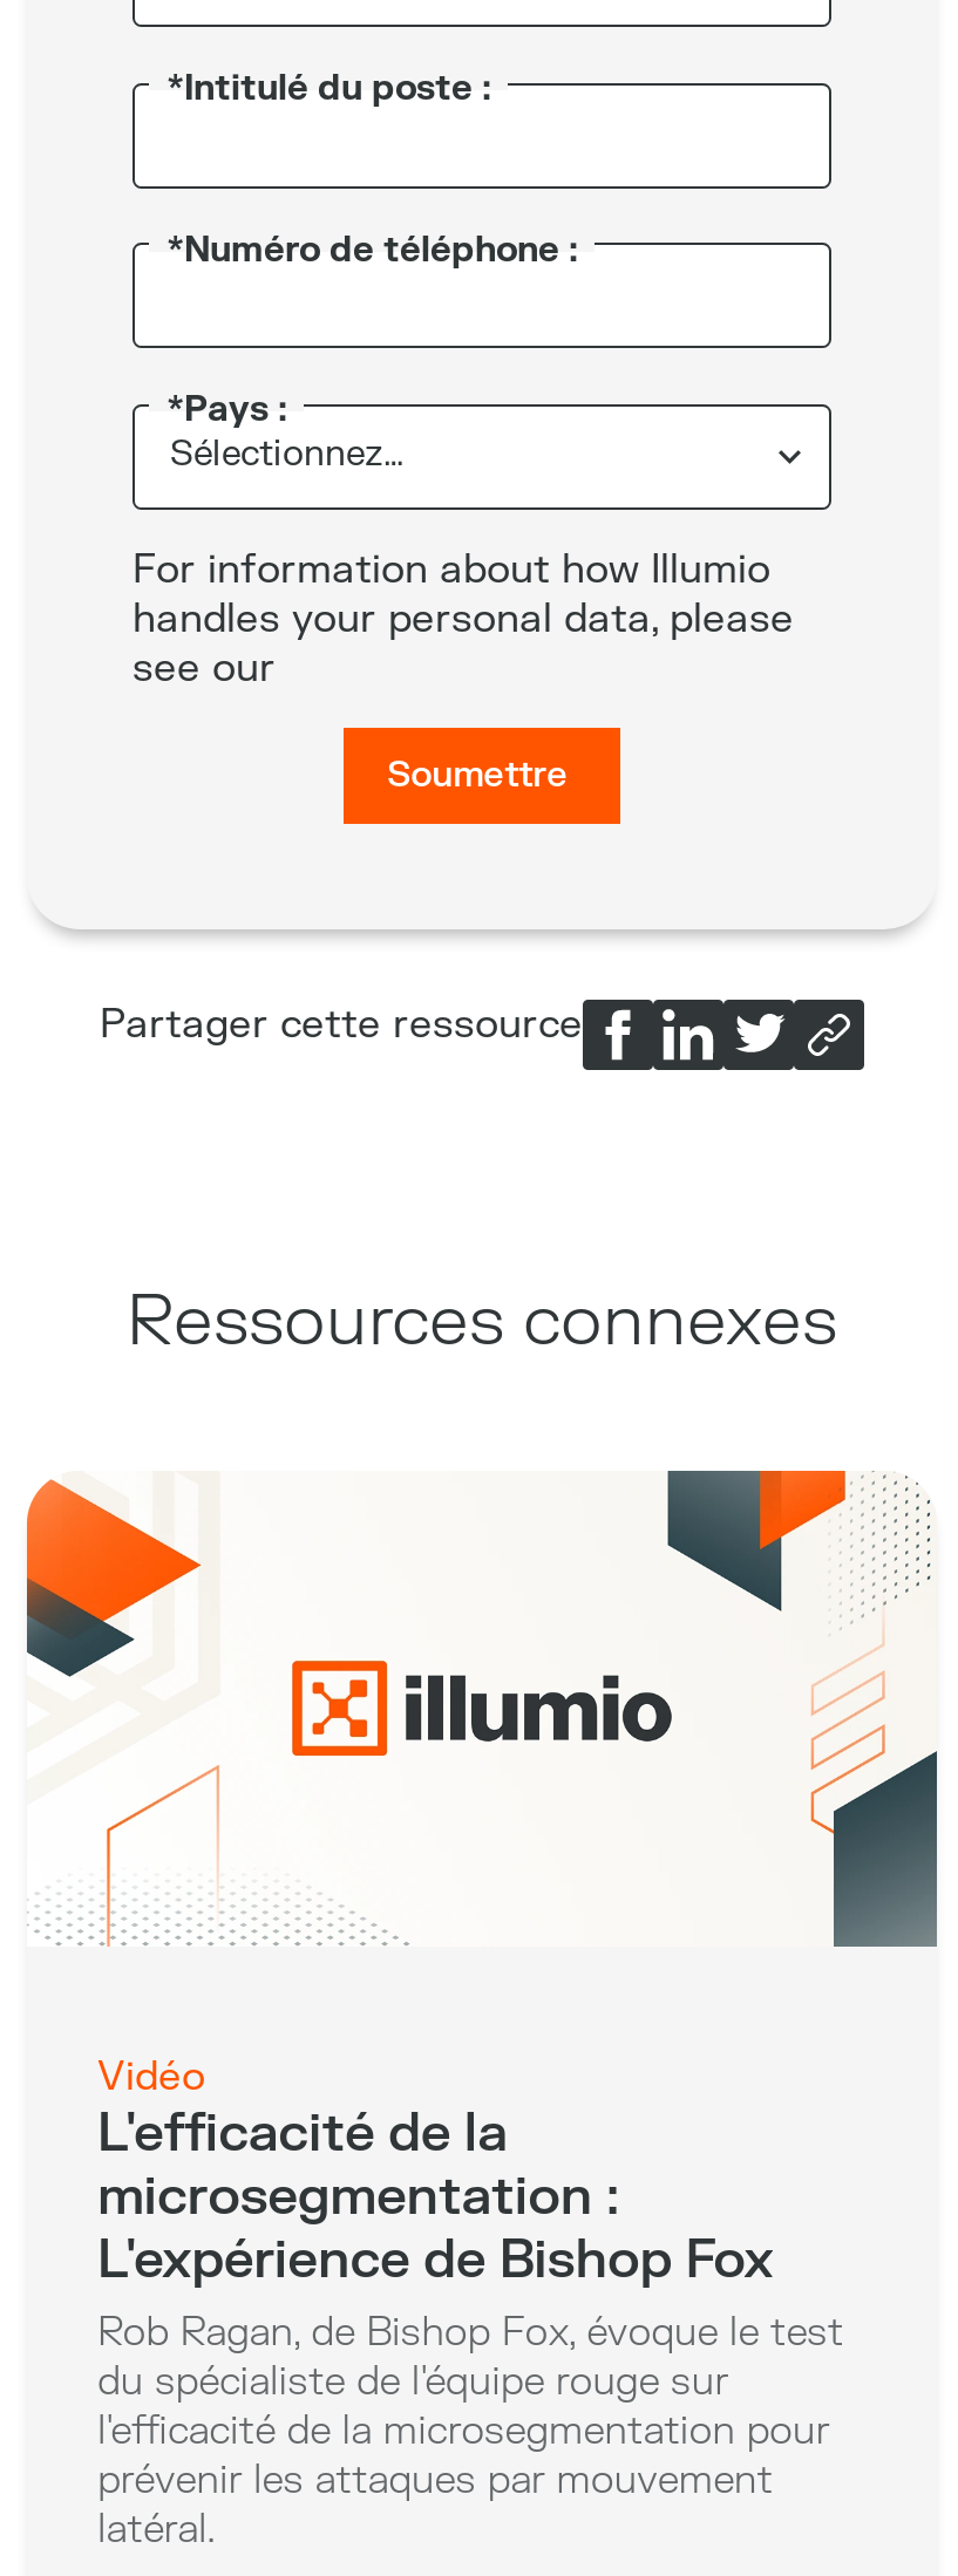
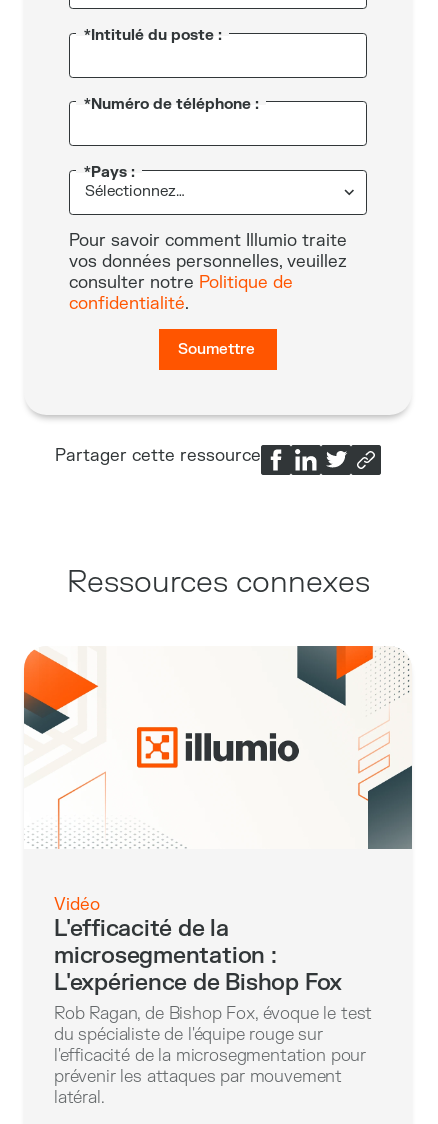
[133,545,794,692] For information about how Illumio | handles your personal data, please | see our -> [69,230,347,314] Pour savoir comment Illumio traite | vos données personnelles, veuillez | consulter notre Politique de | confidentialité.

